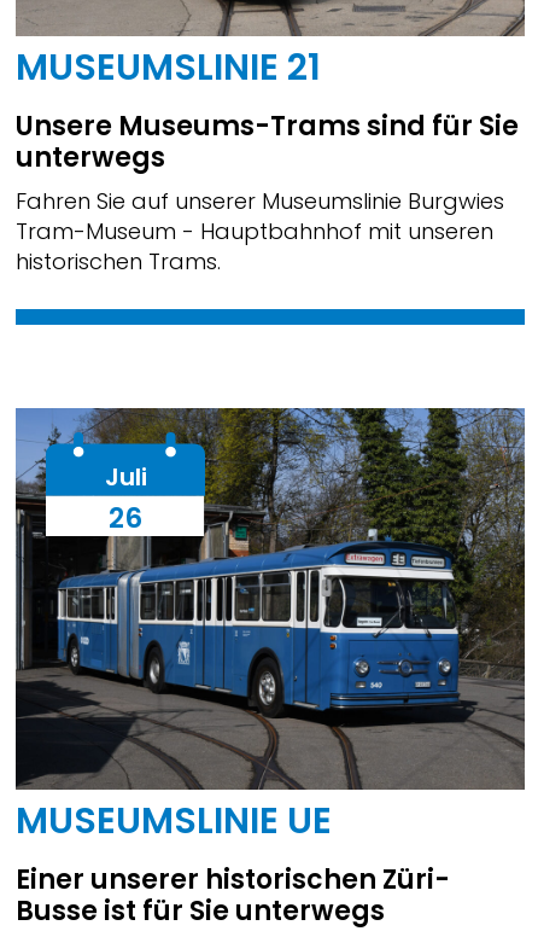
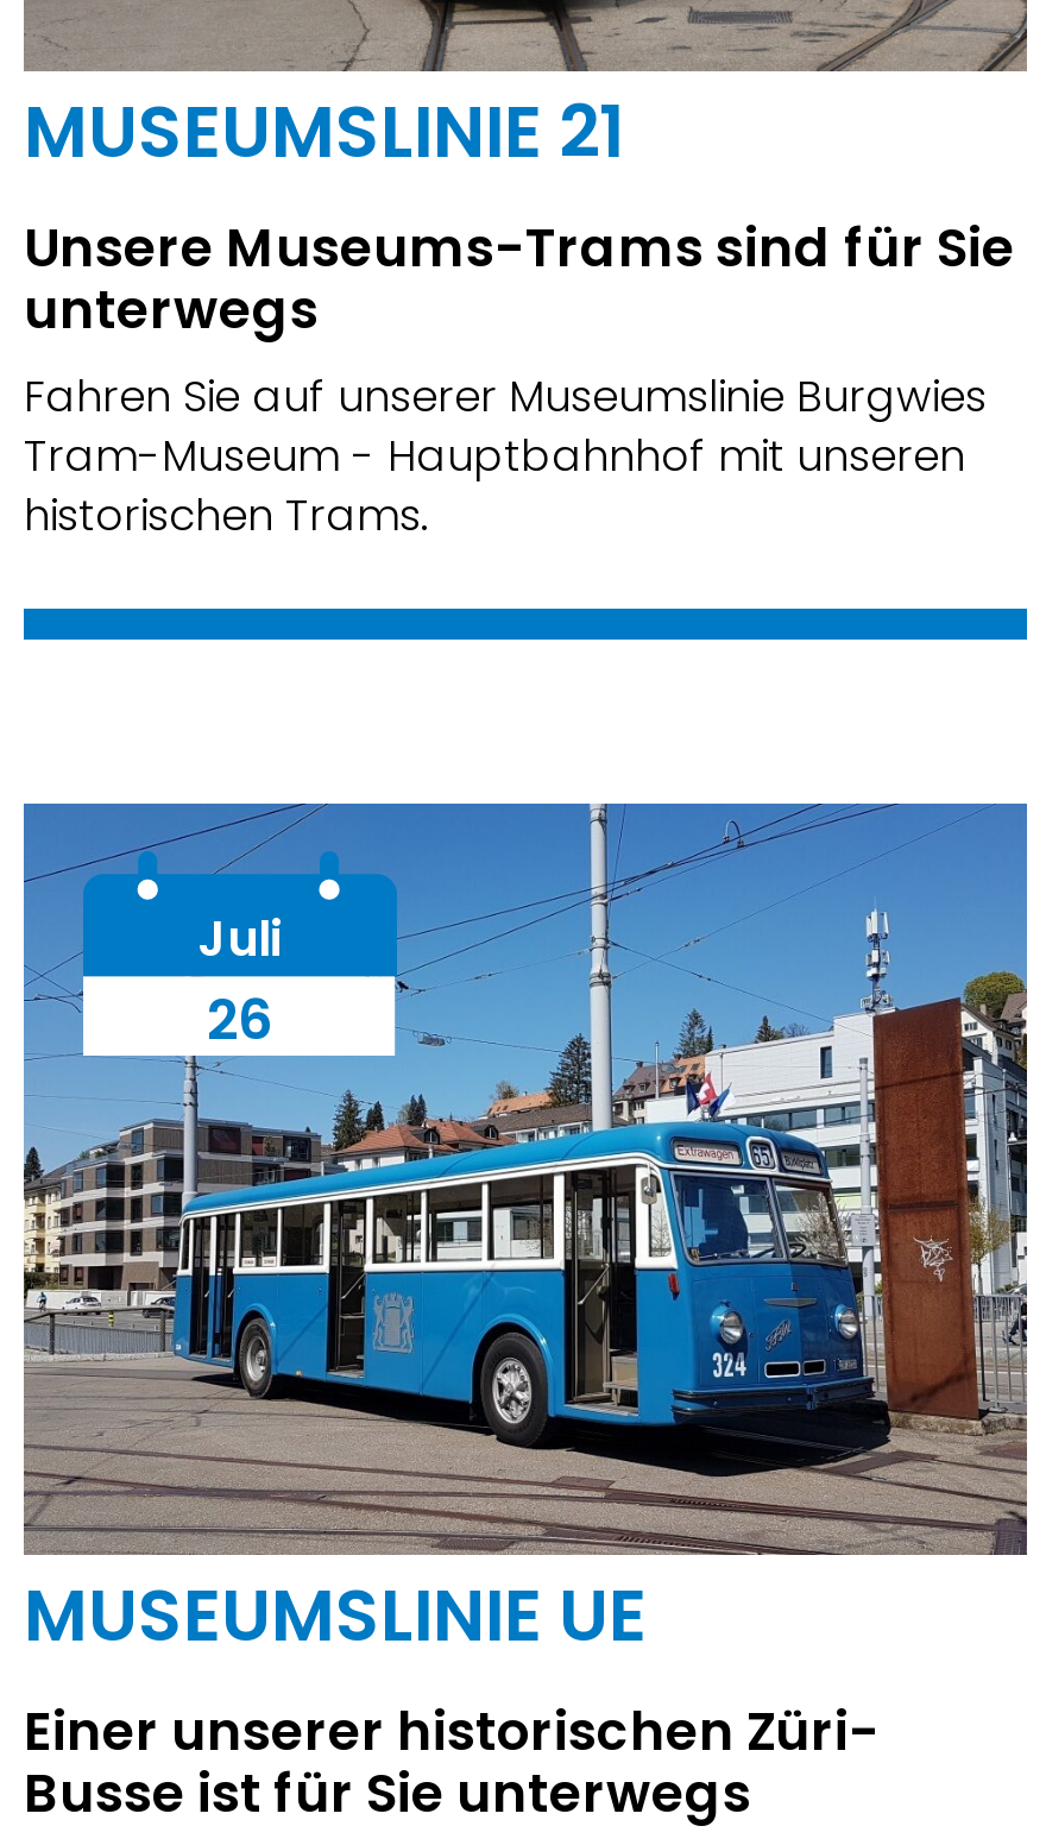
[14,407,526,791] [image] -> [21,801,1029,1555] [image]

